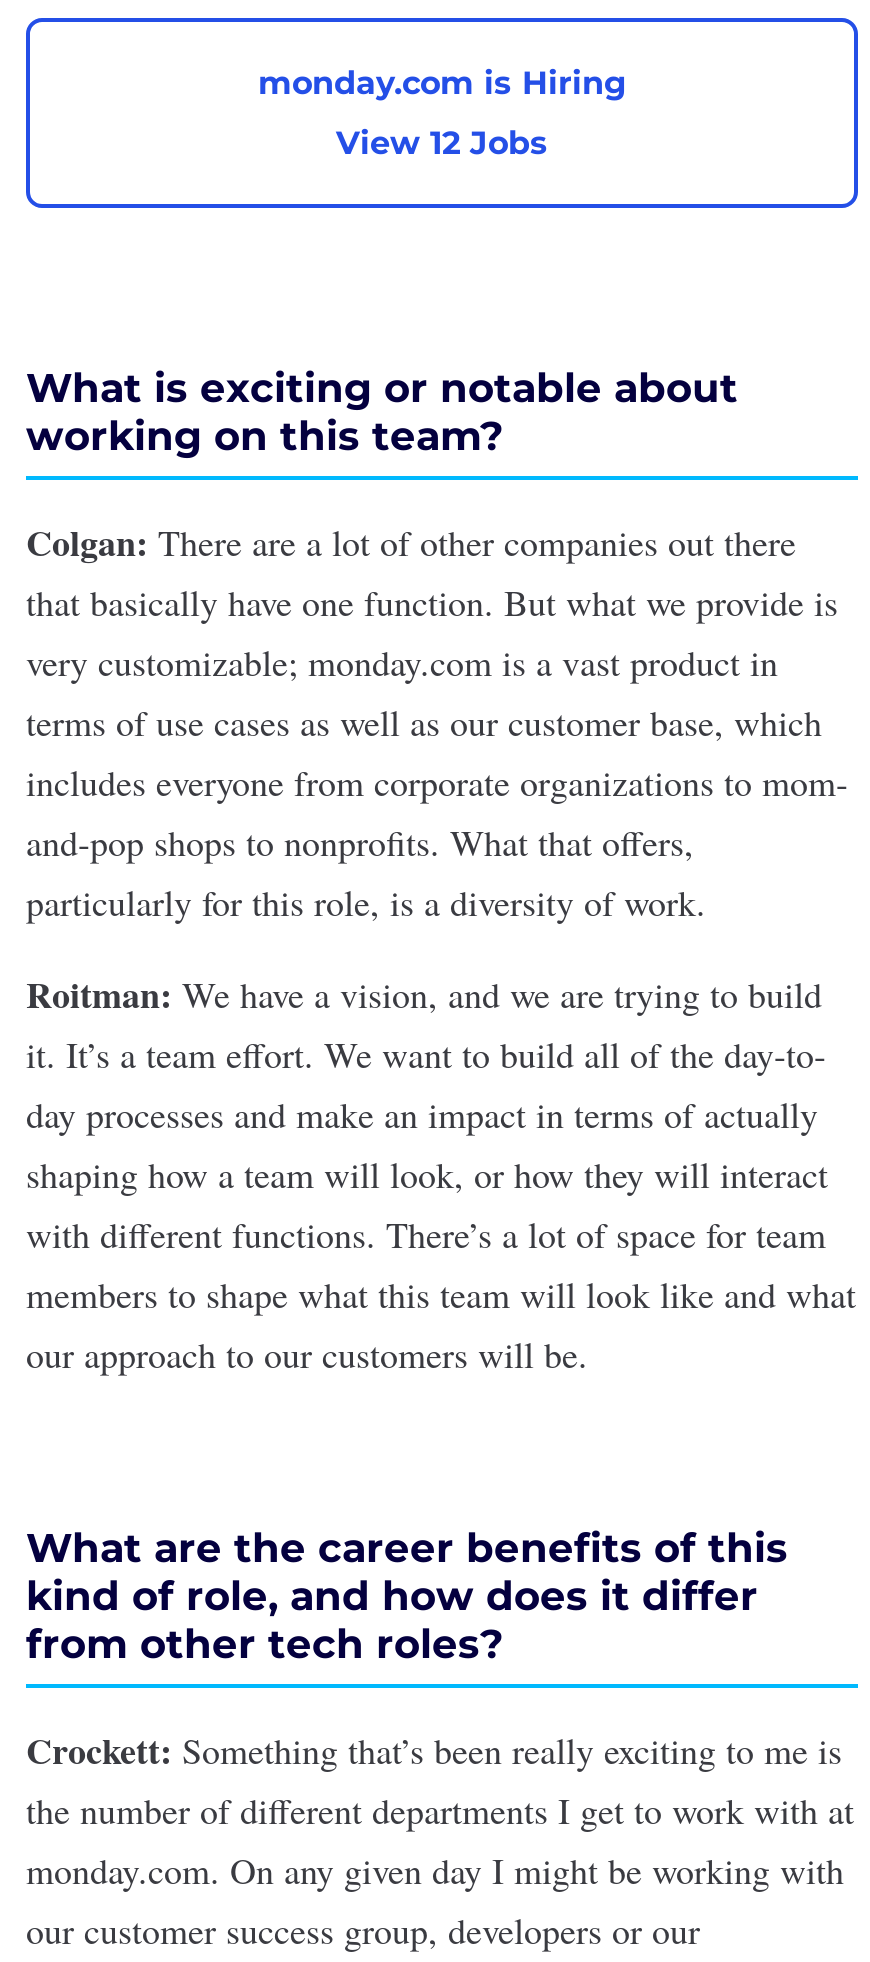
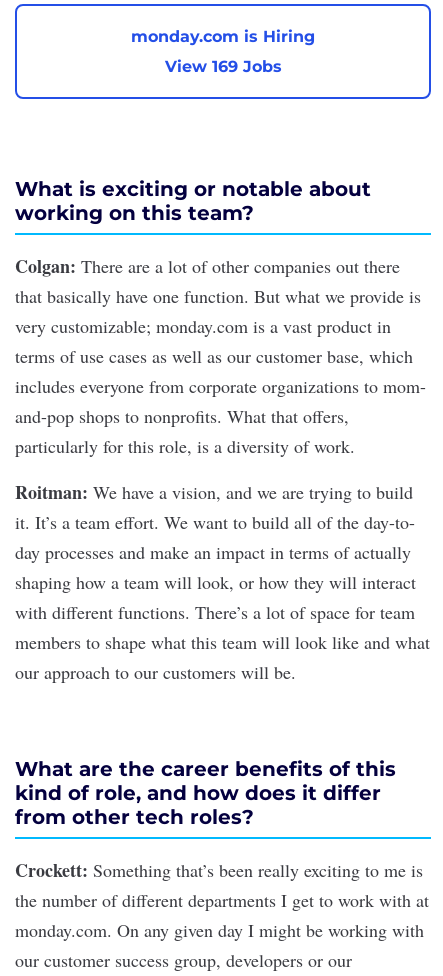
[336,124,548,162] View 12 Jobs -> [164,57,281,76] View 169 Jobs

